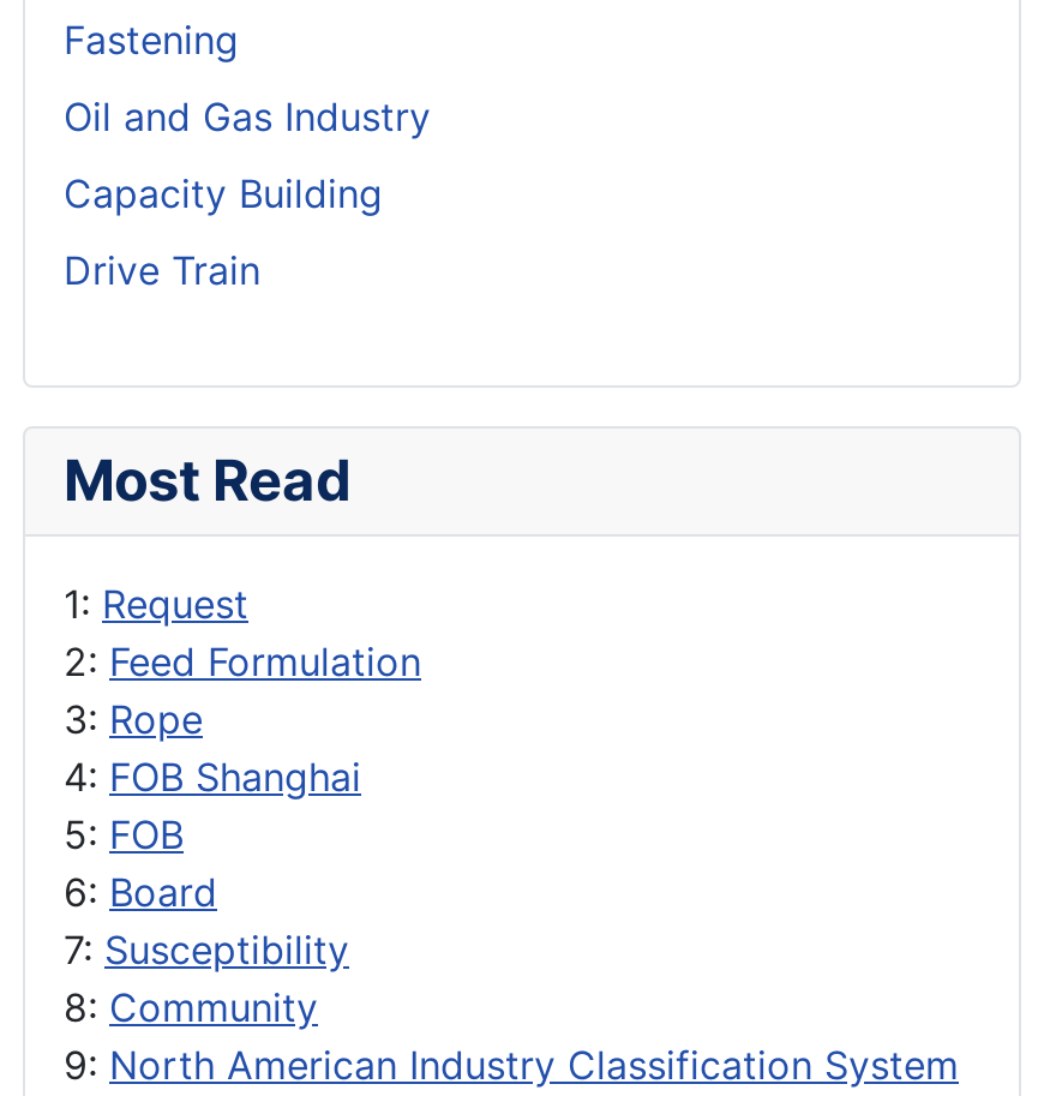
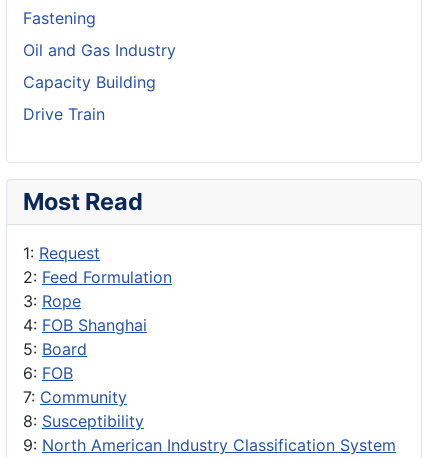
[64,811,349,1032] 5: FOB | 6: Board | 7: Susceptibility | 8: Community -> [23,339,144,431] 5: Board | 6: FOB | 7: Community | 8: Susceptibility

